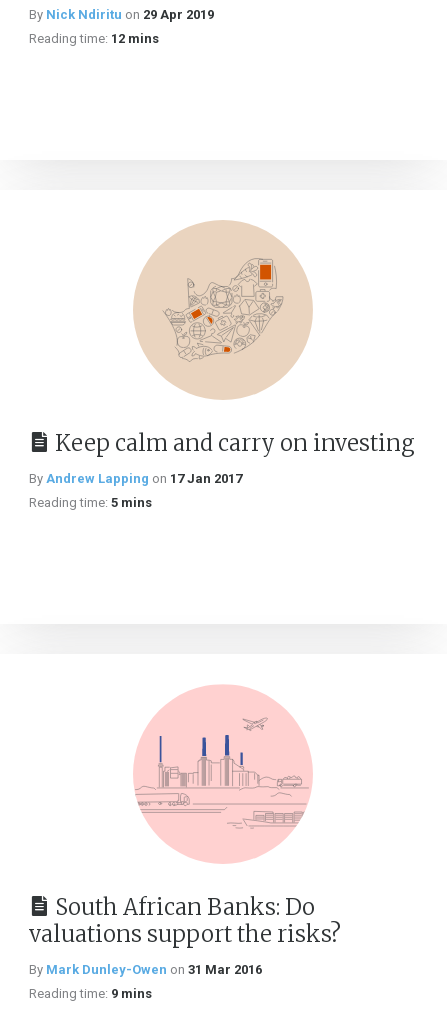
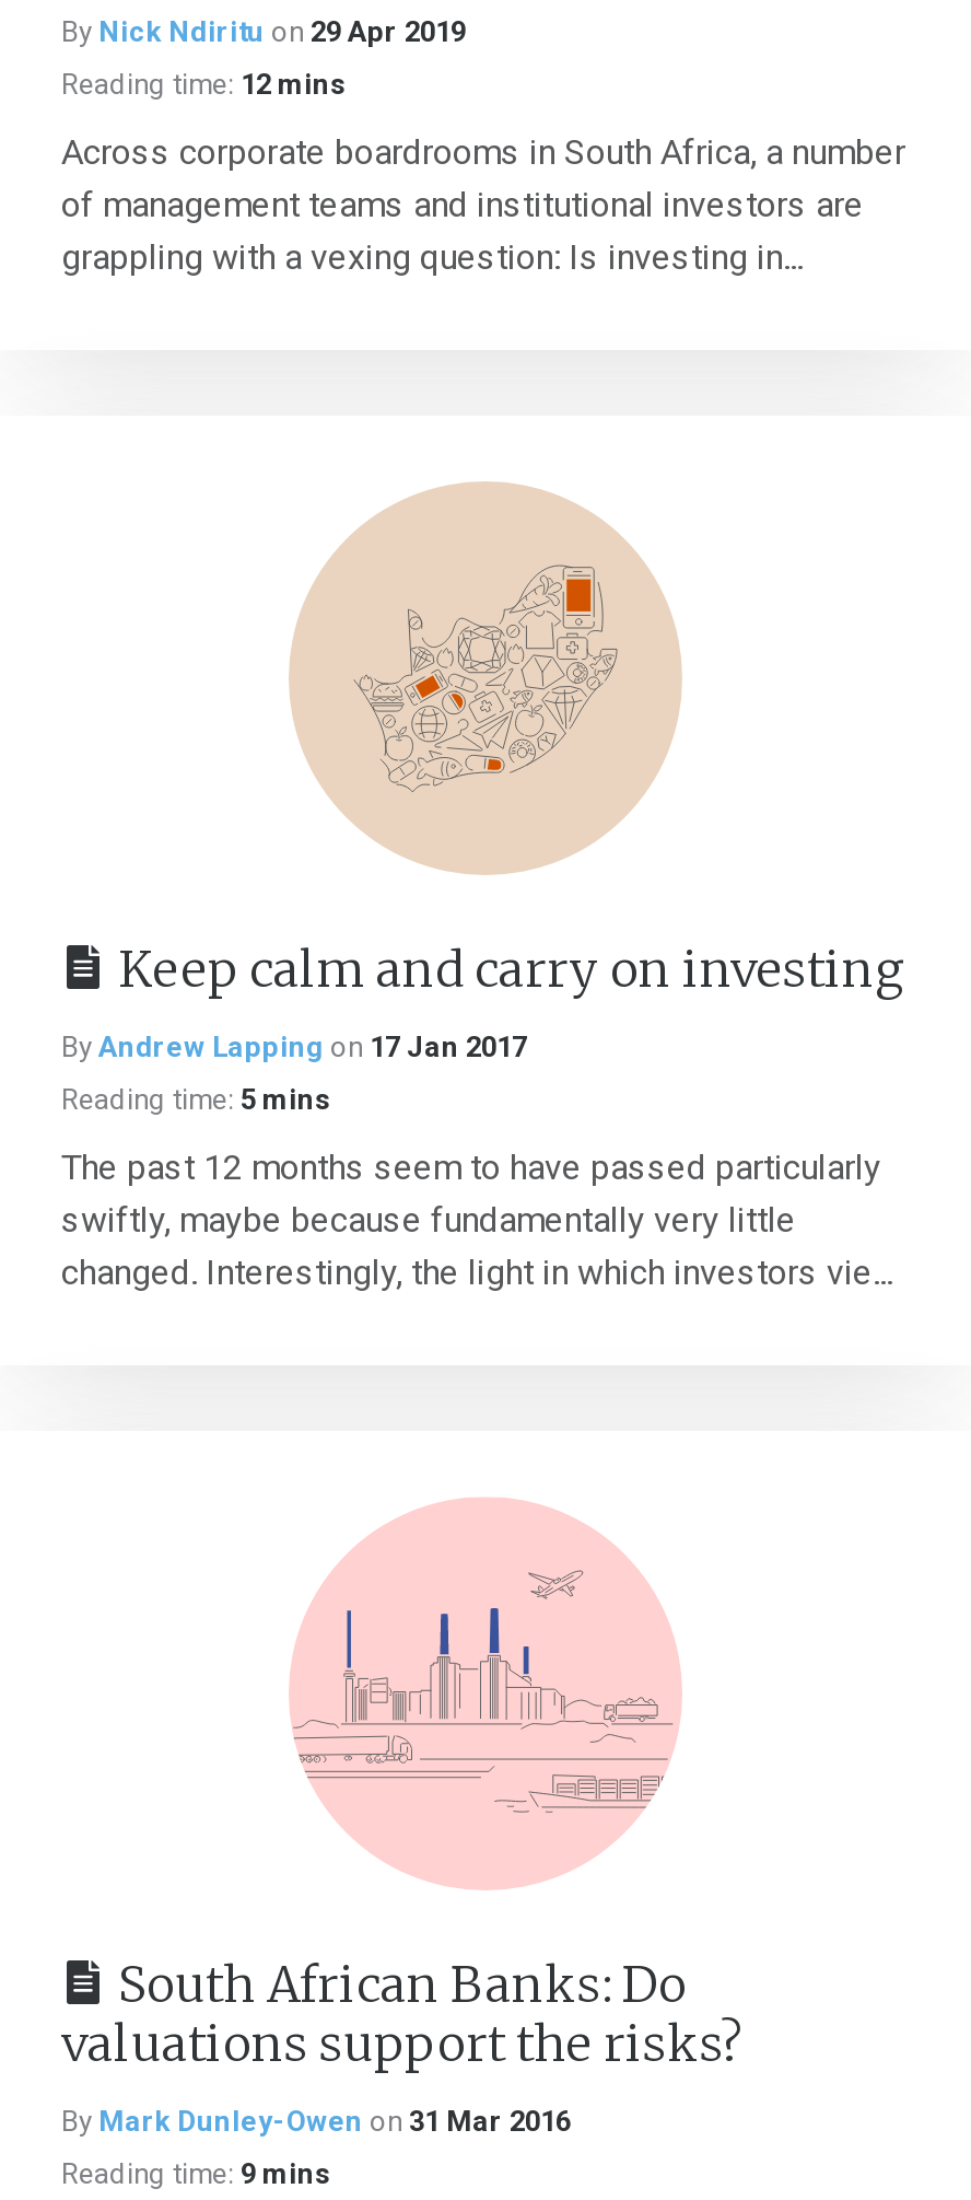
none -> [61,131,905,278] Across corporate boardrooms in South Africa, a number | of management teams and institutional investors are | grappling with a vexing question: Is investing in...
none -> [61,1146,892,1293] The past 12 months seem to have passed particularly | swiftly, maybe because fundamentally very little | changed. Interestingly, the light in which investors vie...

